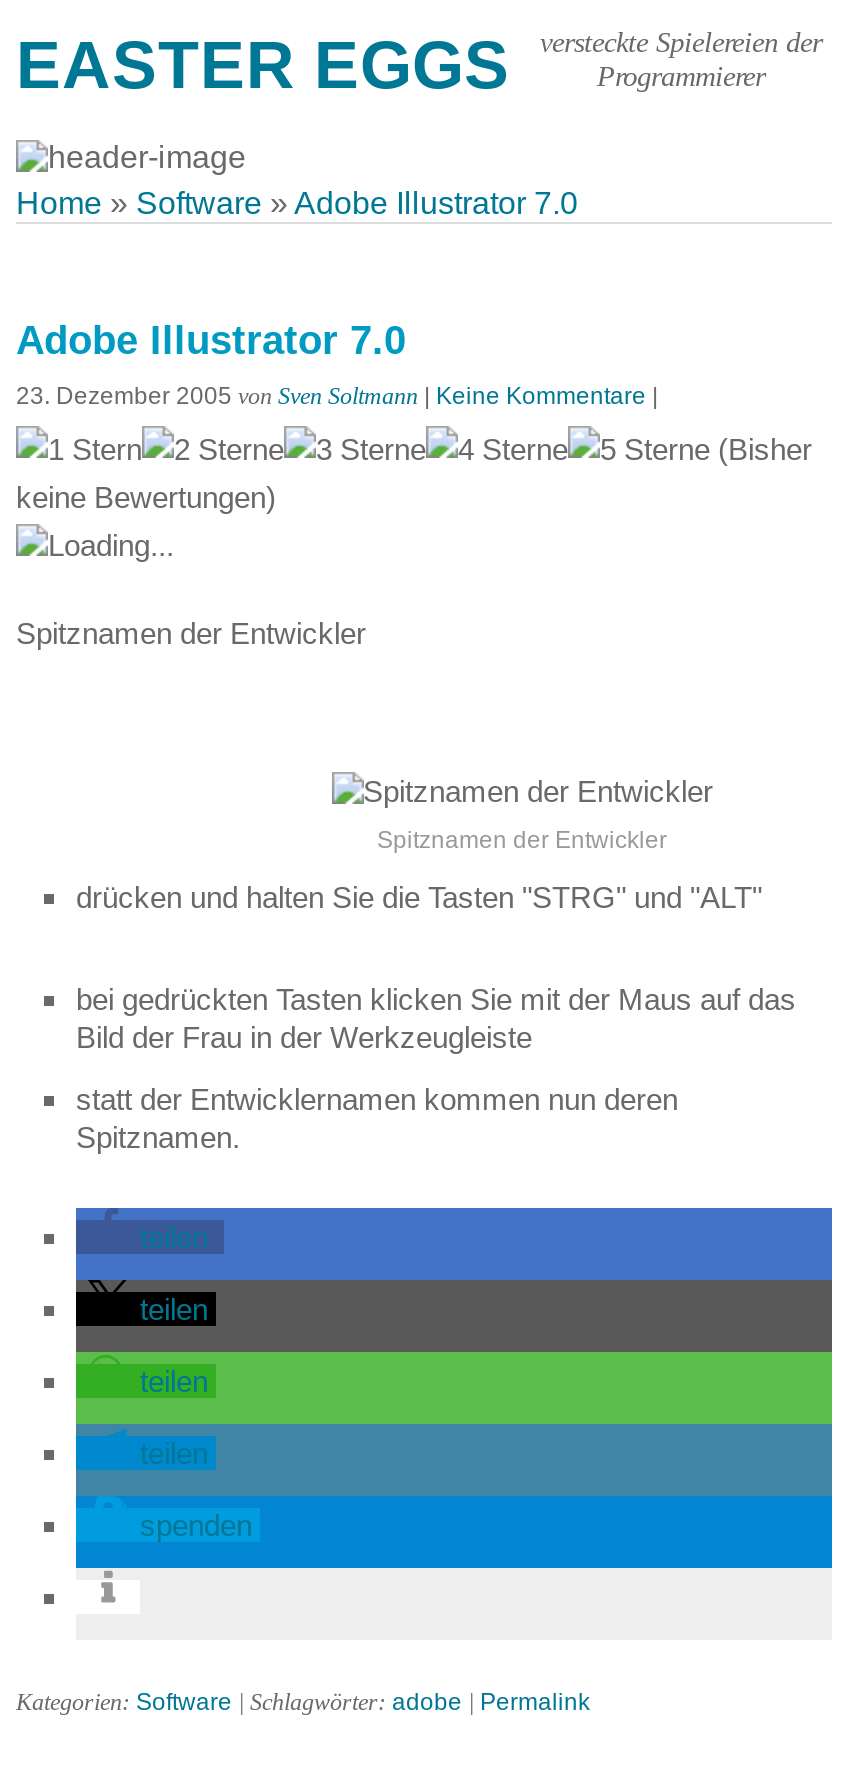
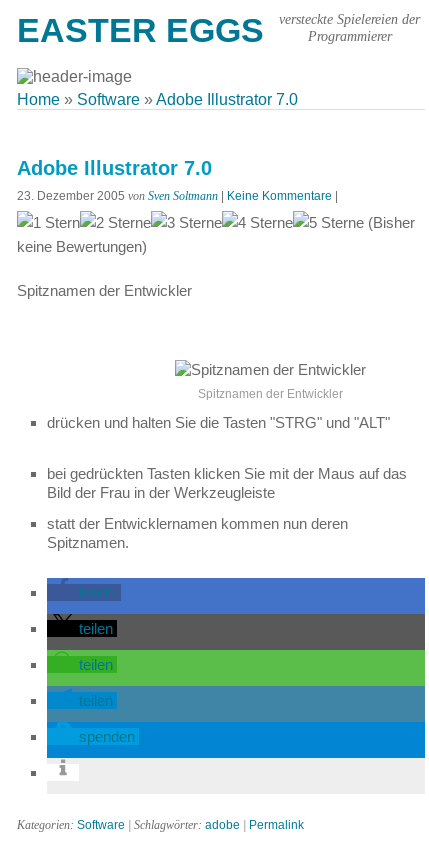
[48,528,174,562] Loading... -> none

